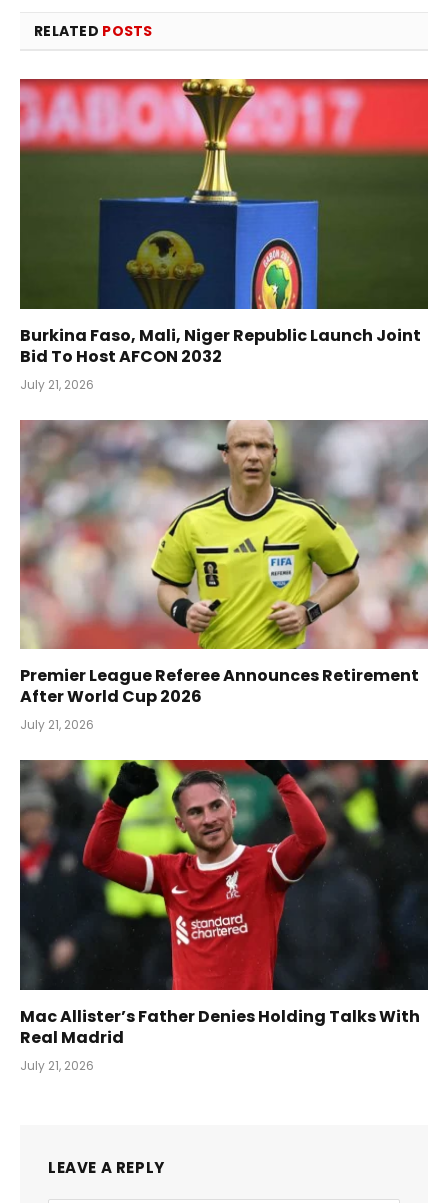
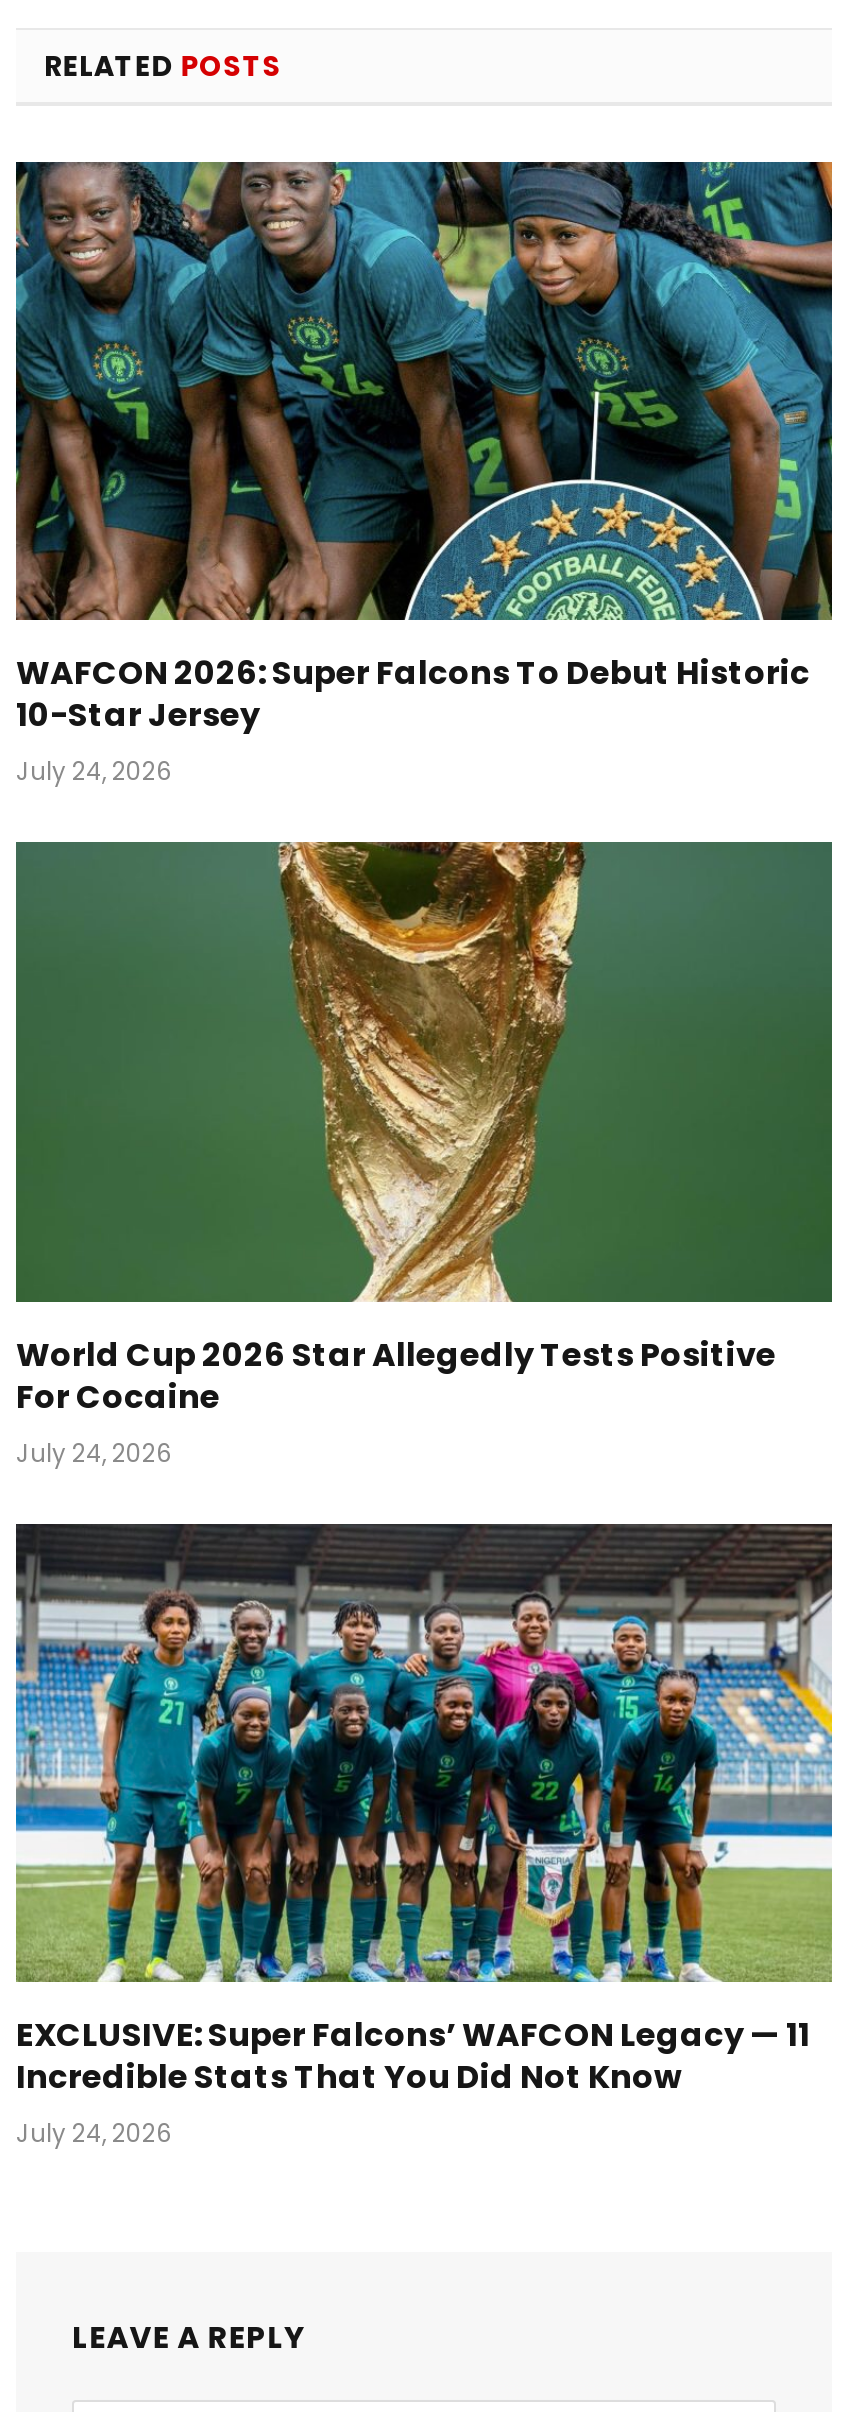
[19,78,429,393] [image] | Burkina Faso, Mali, Niger Republic Launch Joint | Bid To Host AFCON 2032 | July 21, 2026 -> [14,159,834,789] [image] | WAFCON 2026: Super Falcons To Debut Historic | 10-Star Jersey | July 24, 2026
[19,420,429,733] [image] | Premier League Referee Announces Retirement | After World Cup 2026 | July 21, 2026 -> [14,841,834,1470] [image] | World Cup 2026 Star Allegedly Tests Positive | For Cocaine | July 24, 2026
[19,759,429,1074] [image] | Mac Allister’s Father Denies Holding Talks With | Real Madrid | July 21, 2026 -> [14,1521,834,2151] [image] | EXCLUSIVE: Super Falcons’ WAFCON Legacy — 11 | Incredible Stats That You Did Not Know | July 24, 2026

